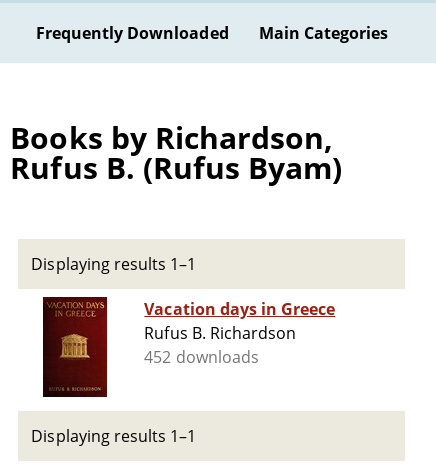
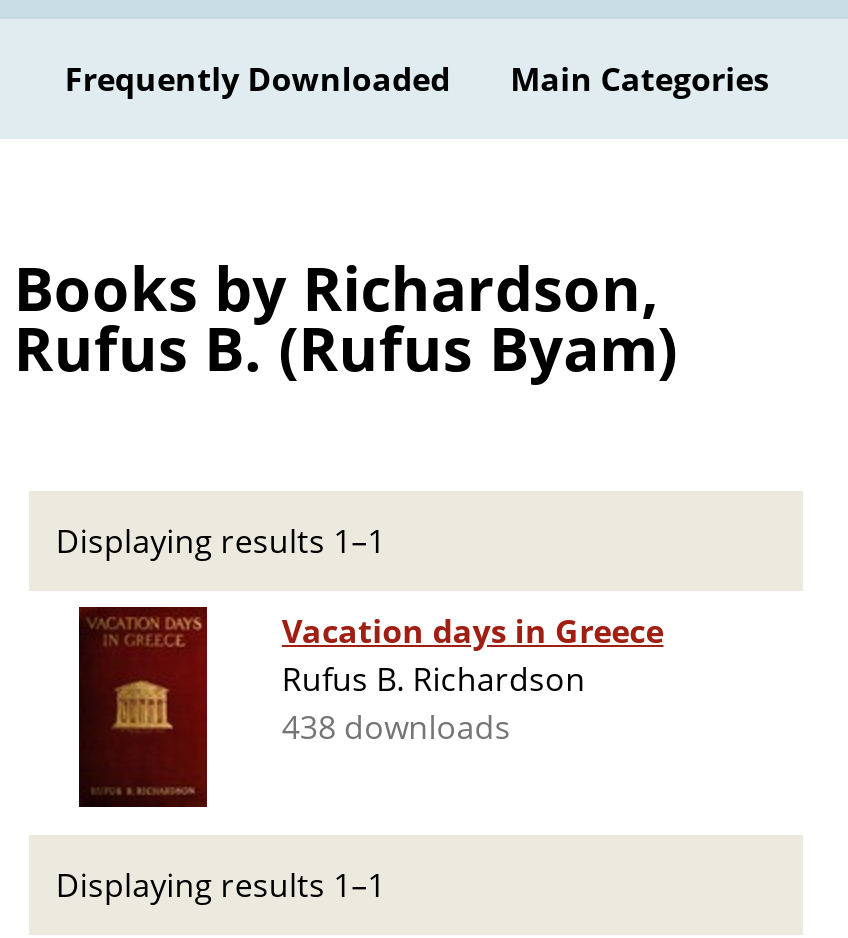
[144,346,259,368] 452 downloads -> [282,705,511,749] 438 downloads

